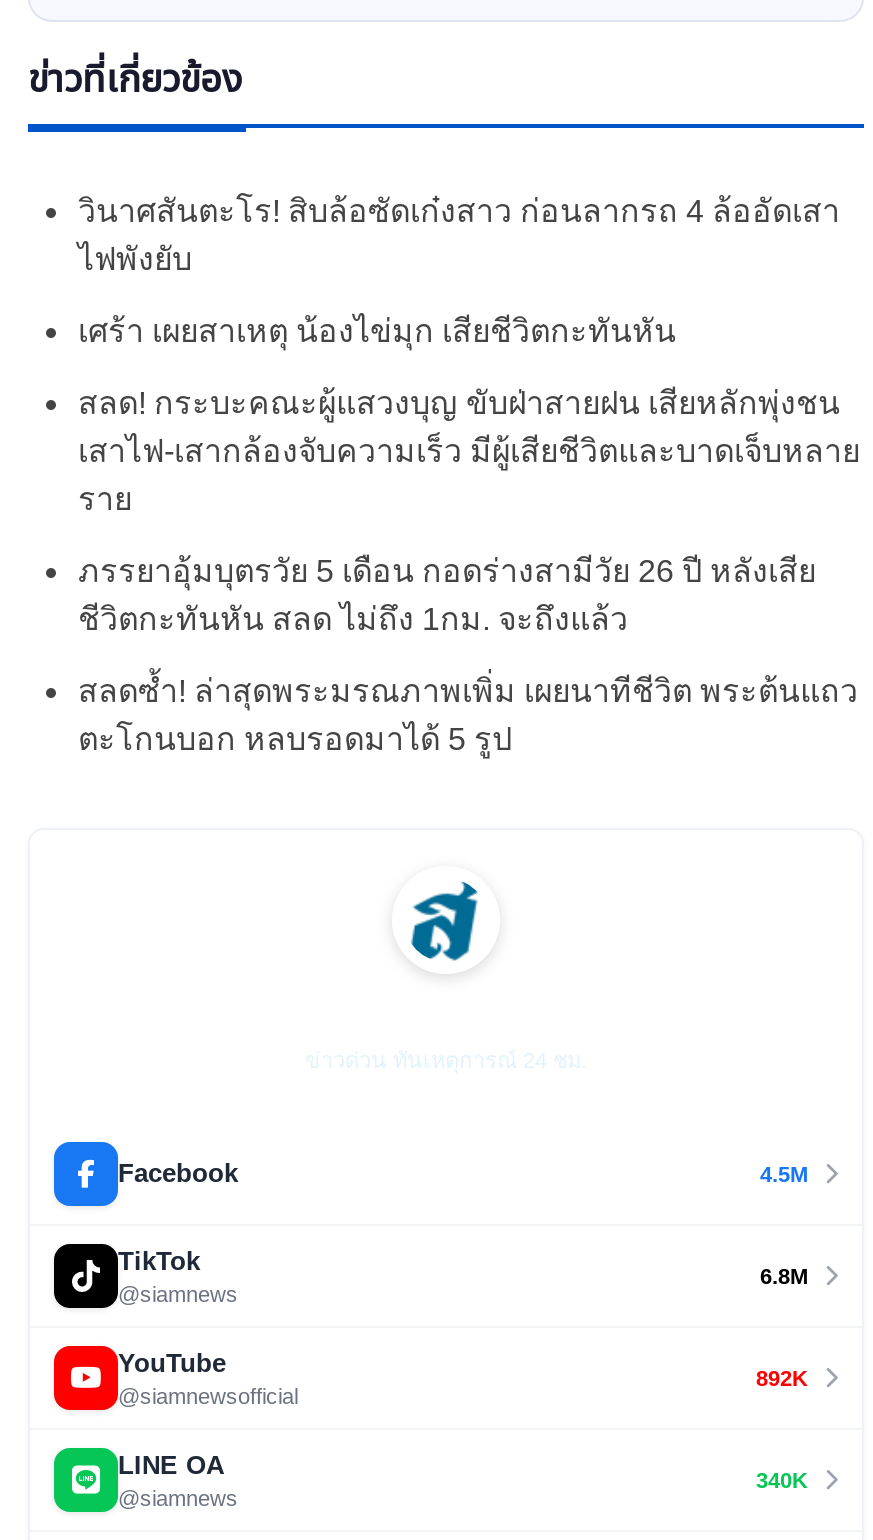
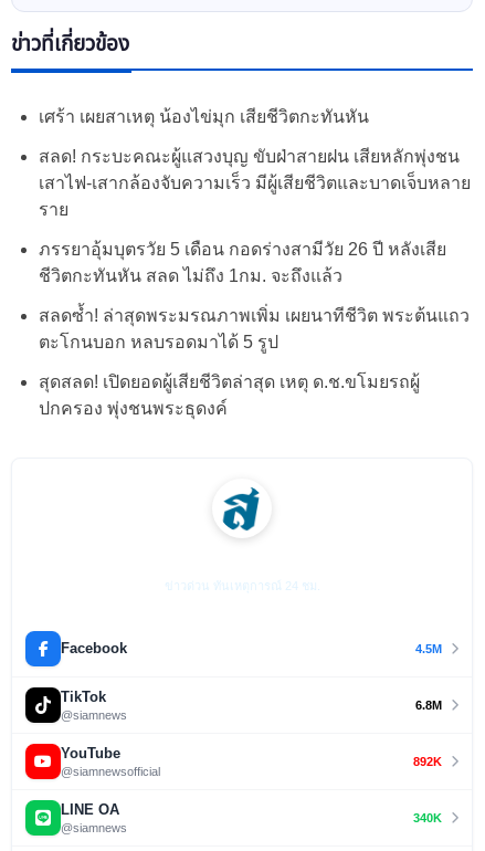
[78,194,840,276] วินาศสันตะโร! สิบล้อซัดเก๋งสาว ก่อนลากรถ 4 ล้ออัดเสา | ไฟพังยับ -> none
moved [78,314,860,756] -> [39,107,471,352]: เศร้า เผยสาเหตุ น้องไข่มุก เสียชีวิตกะทันหัน | สลด! กระบะคณะผู้แสวงบุญ ขับฝ่าสายฝน เสียหลักพุ่งชน | เสาไฟ-เสากล้องจับความเร็ว มีผู้เสียชีวิตและบาดเจ็บหลาย | ราย | ภรรยาอุ้มบุตรวัย 5 เดือน กอดร่างสามีวัย 26 ปี หลังเสีย | ชีวิตกะทันหัน สลด ไม่ถึง 1กม. จะถึงแล้ว | สลดซ้ำ! ล่าสุดพระมรณภาพเพิ่ม เผยนาทีชีวิต พระต้นแถว | ตะโกนบอก หลบรอดมาได้ 5 รูป
none -> [39,373,420,418] สุดสลด! เปิดยอดผู้เสียชีวิตล่าสุด เหตุ ด.ช.ขโมยรถผู้ | ปกครอง พุ่งชนพระธุดงค์

